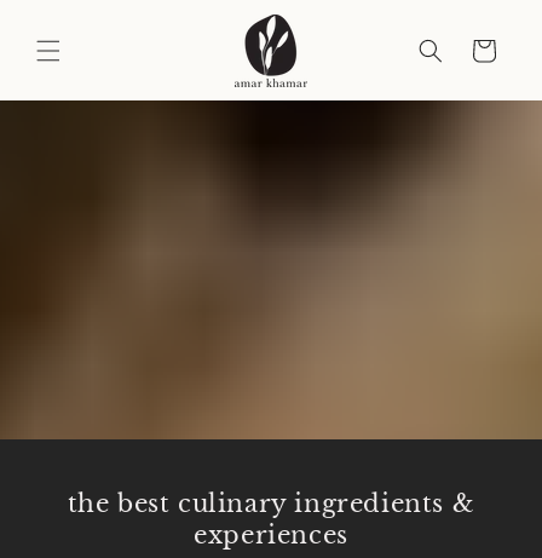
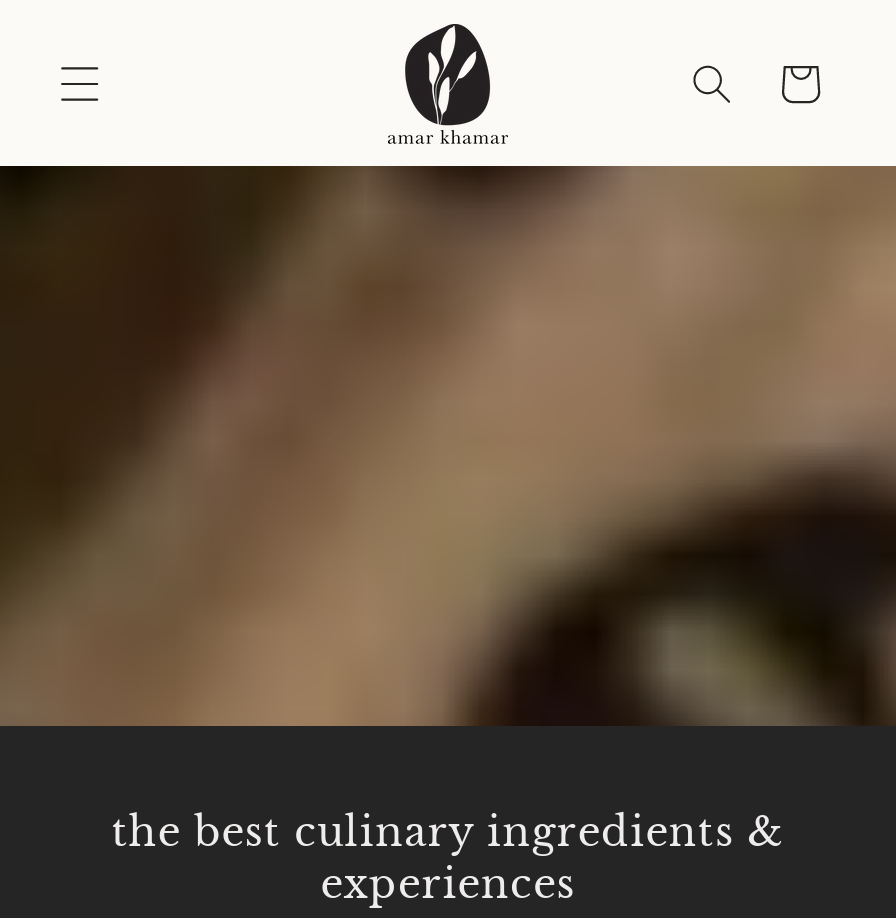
[125,99,538,441] [image] -> [204,164,890,726] [image]

